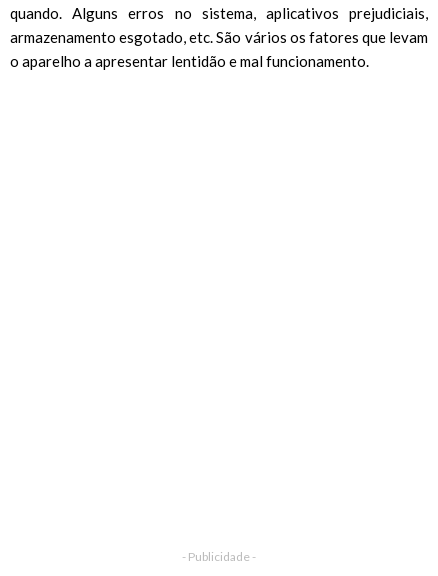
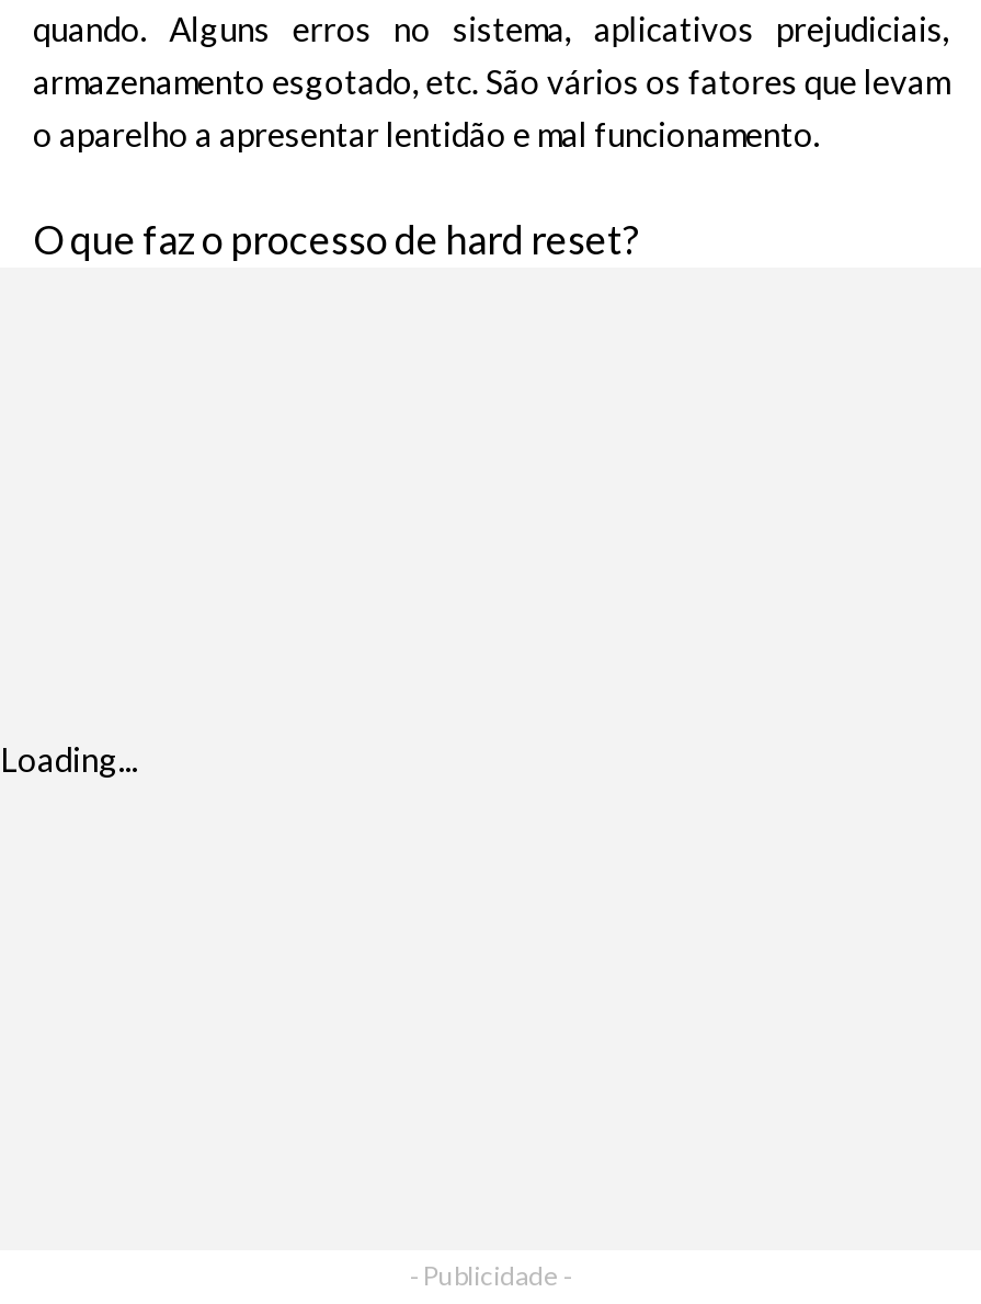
none -> [0,740,138,779] Loading...
none -> [33,216,647,264] O que faz o processo de hard reset?

